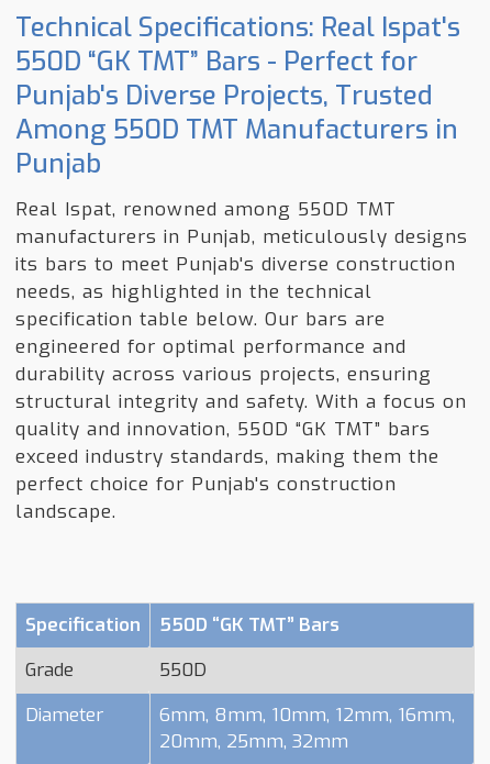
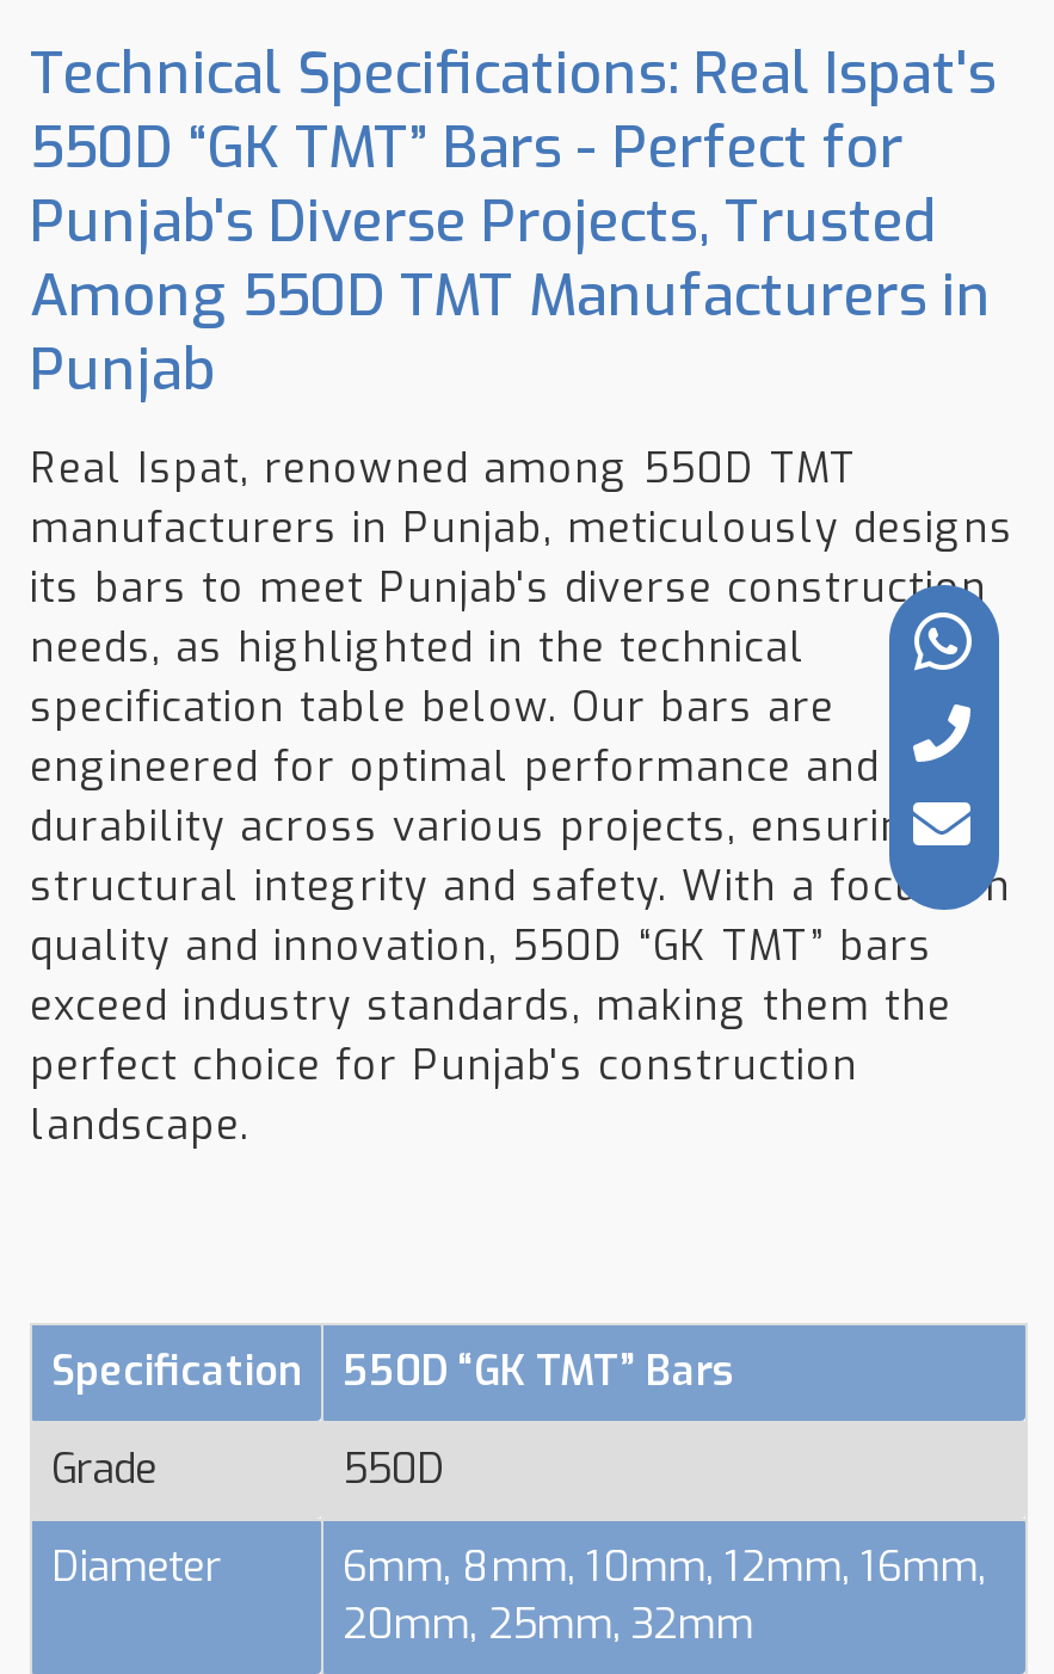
none -> [887,618,1001,855] [image]

